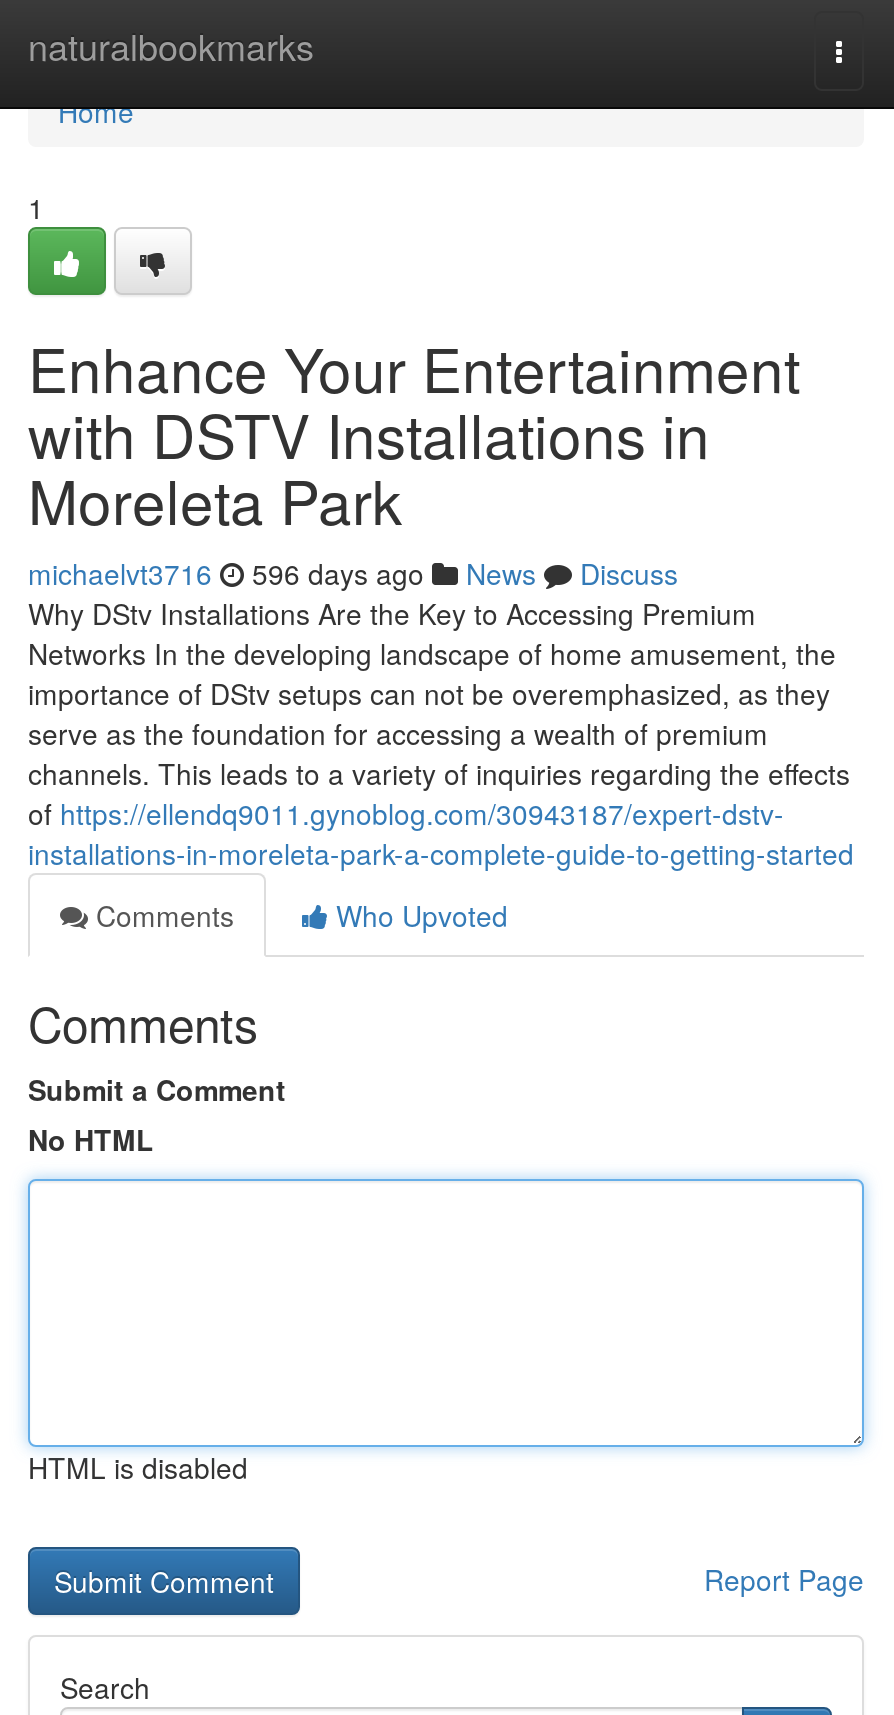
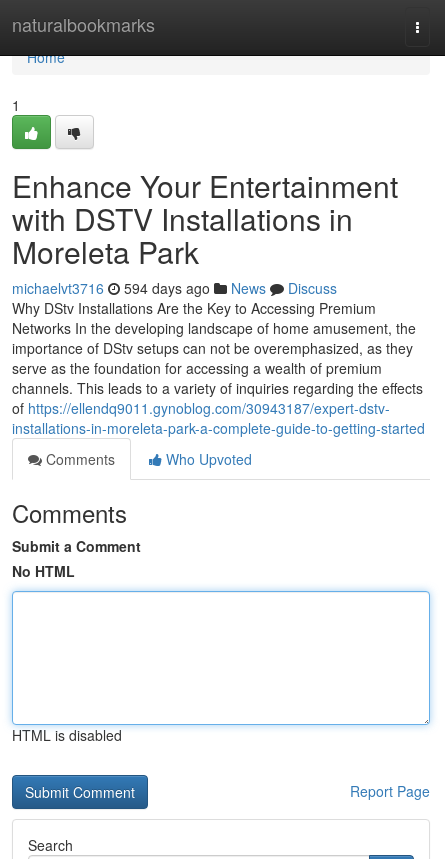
[28,553,678,593] michaelvt3716 596 days ago News Discuss -> [12,278,337,298] michaelvt3716 594 days ago News Discuss

